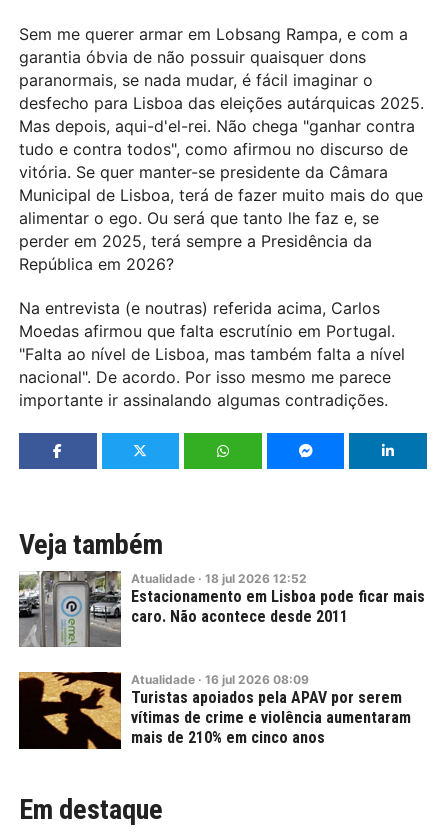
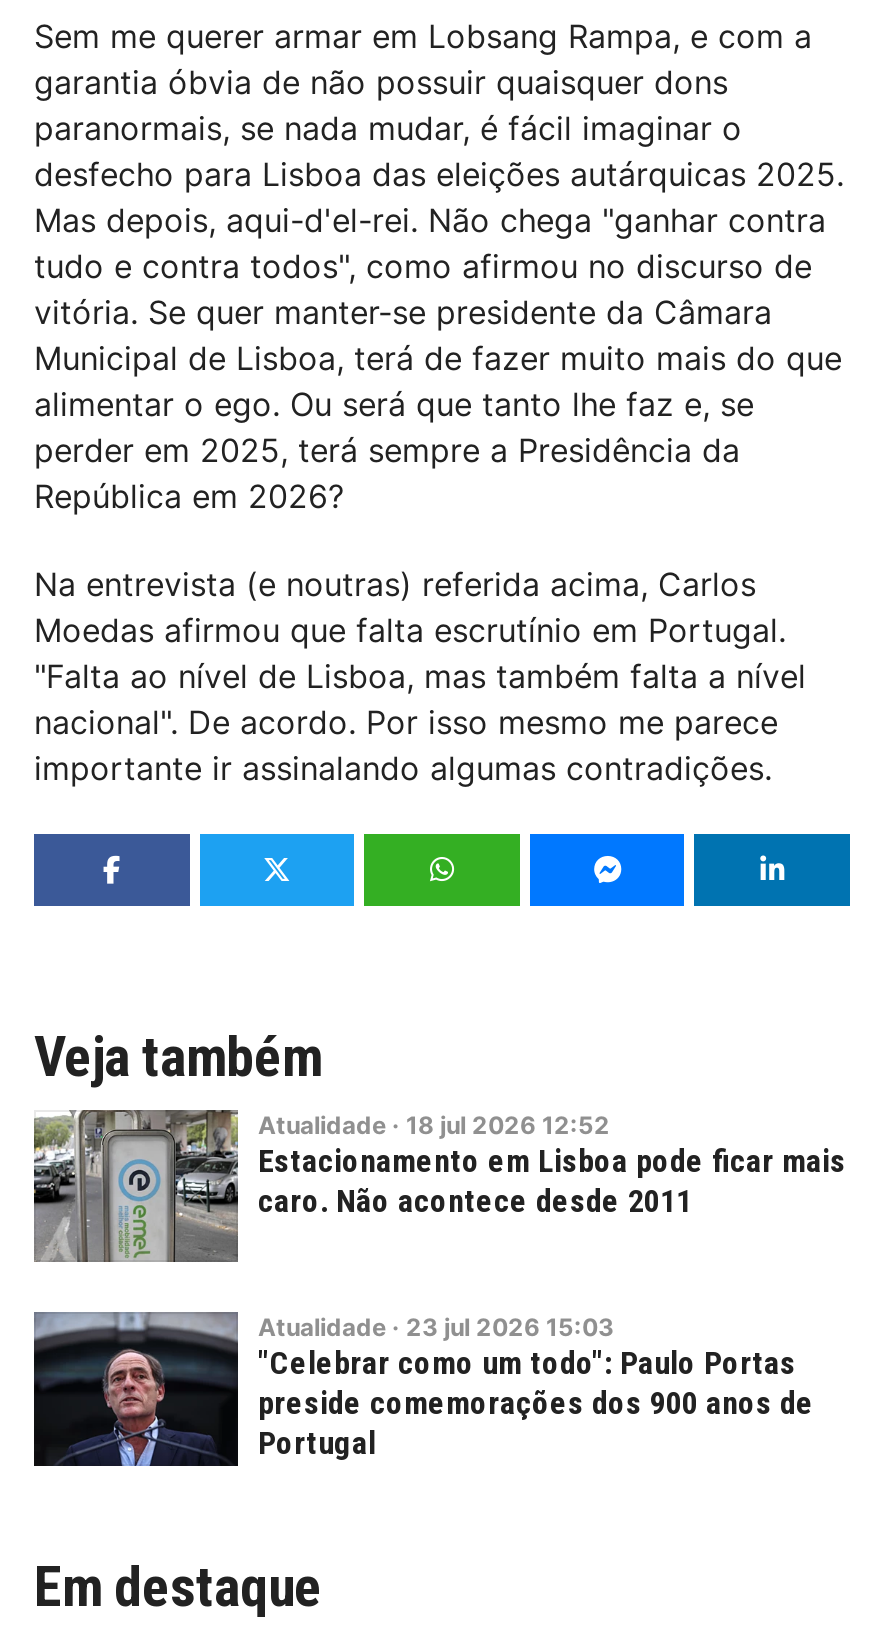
[18,671,411,750] [image] | Atualidade · 16 jul 2026 08:09 | Turistas apoiados pela APAV por serem | vítimas de crime e violência aumentaram | mais de 210% em cinco anos -> [32,1310,814,1468] [image] | Atualidade · 23 jul 2026 15:03 | "Celebrar como um todo": Paulo Portas | preside comemorações dos 900 anos de | Portugal

